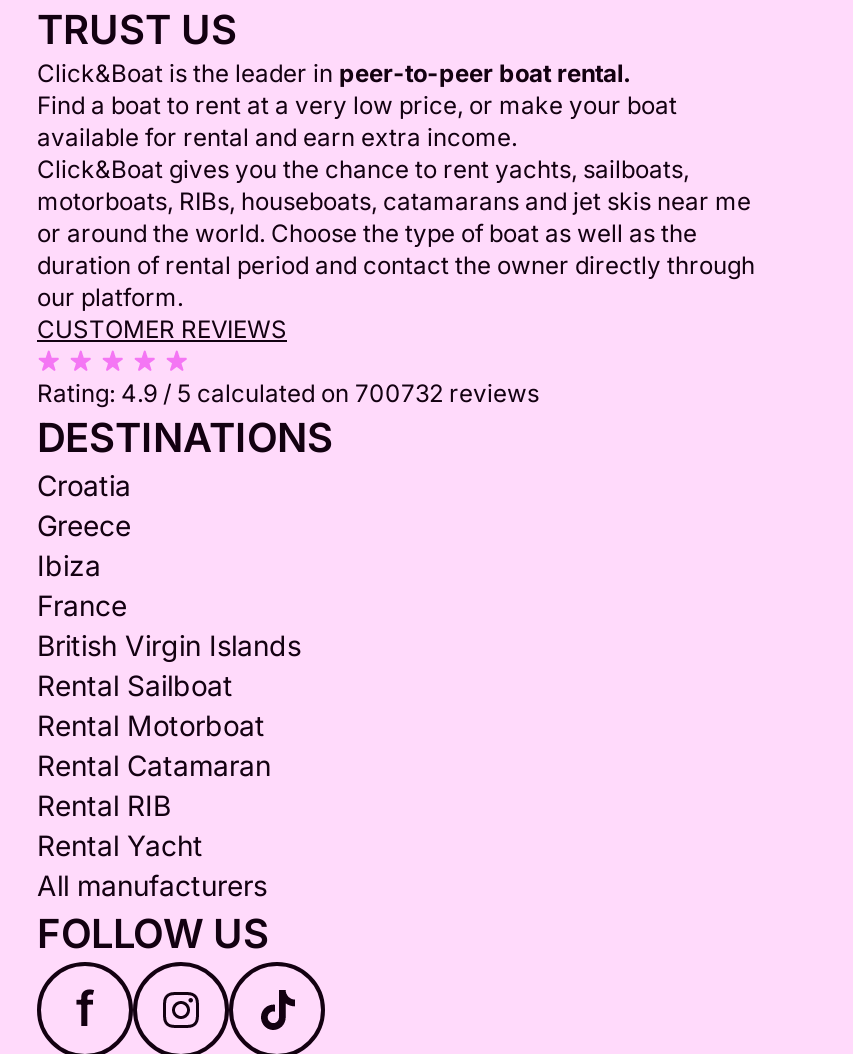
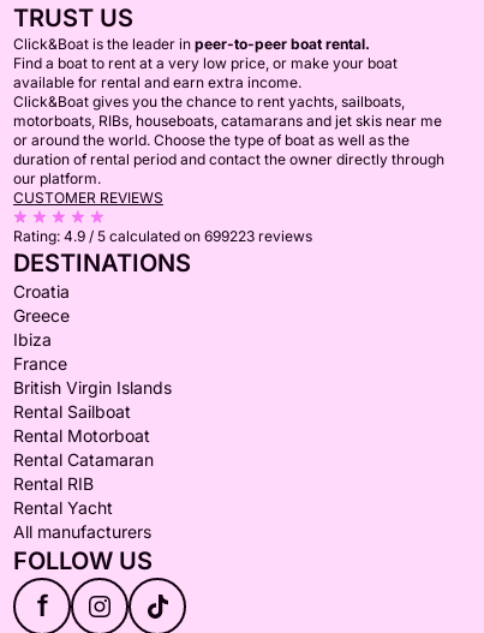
[37,378,539,408] Rating: 4.9 / 5 calculated on 700732 reviews -> [13,227,312,245] Rating: 4.9 / 5 calculated on 699223 reviews

